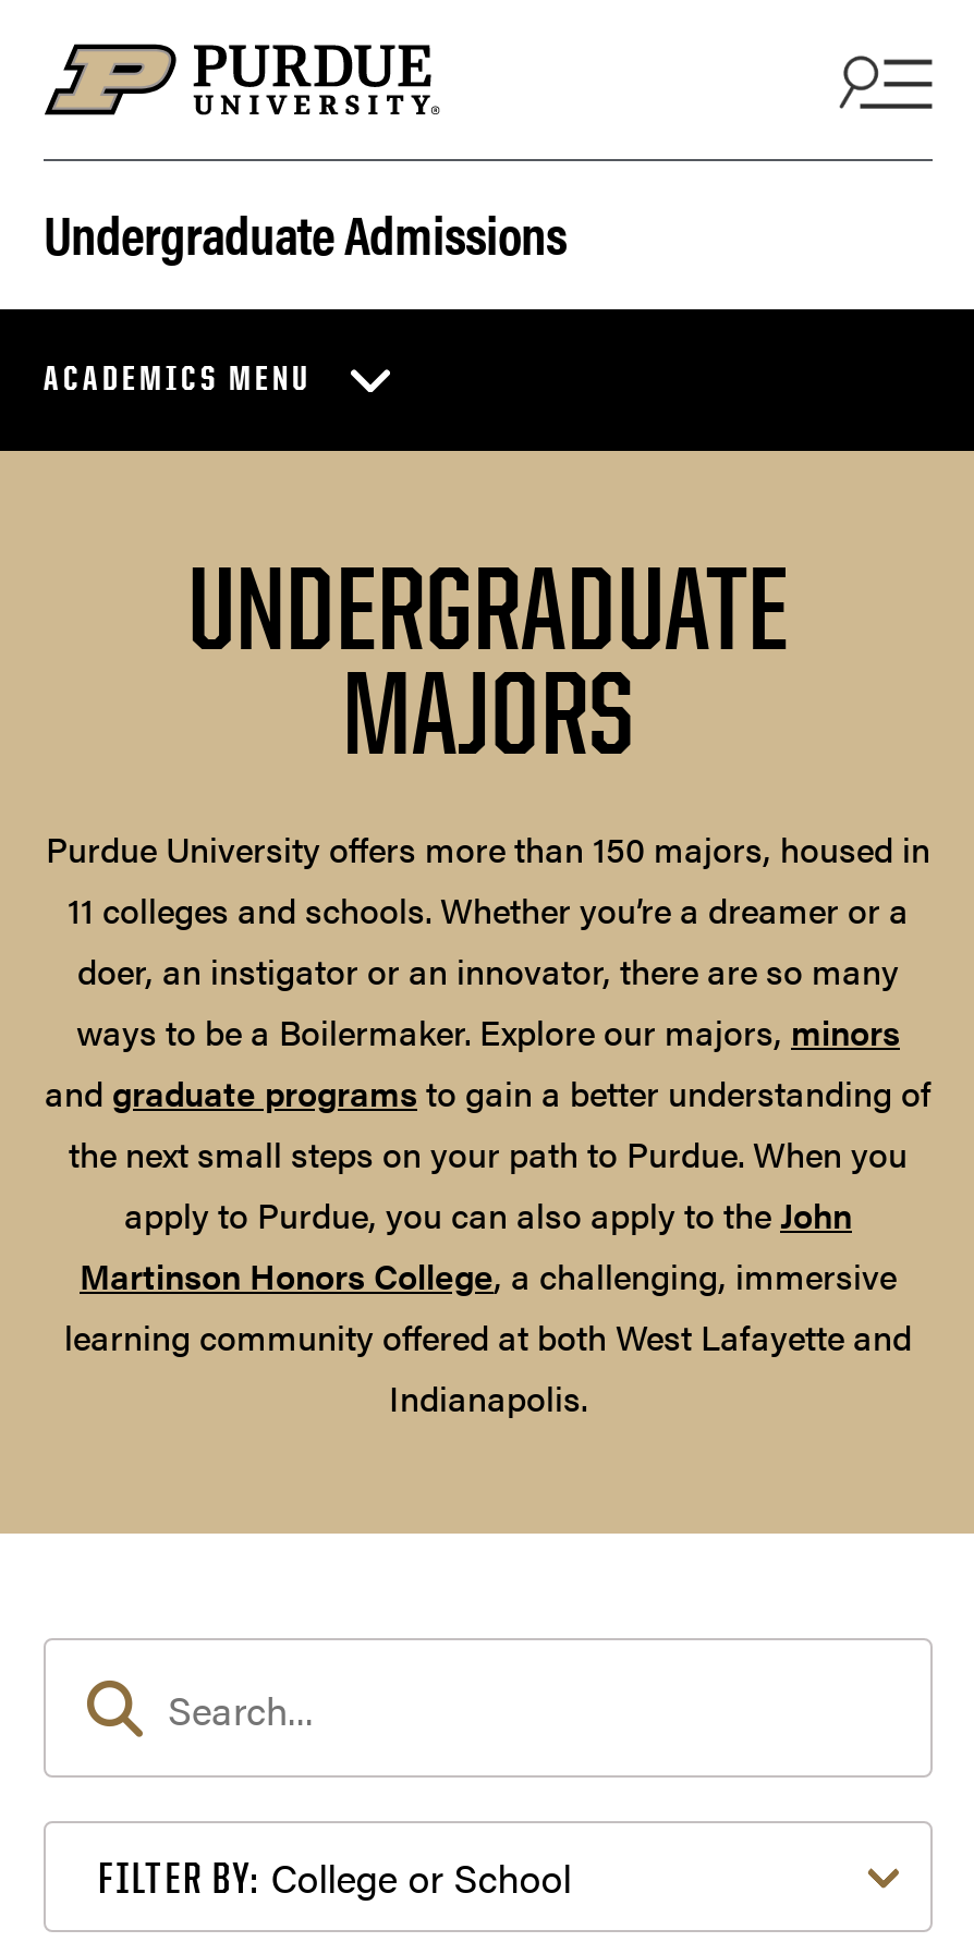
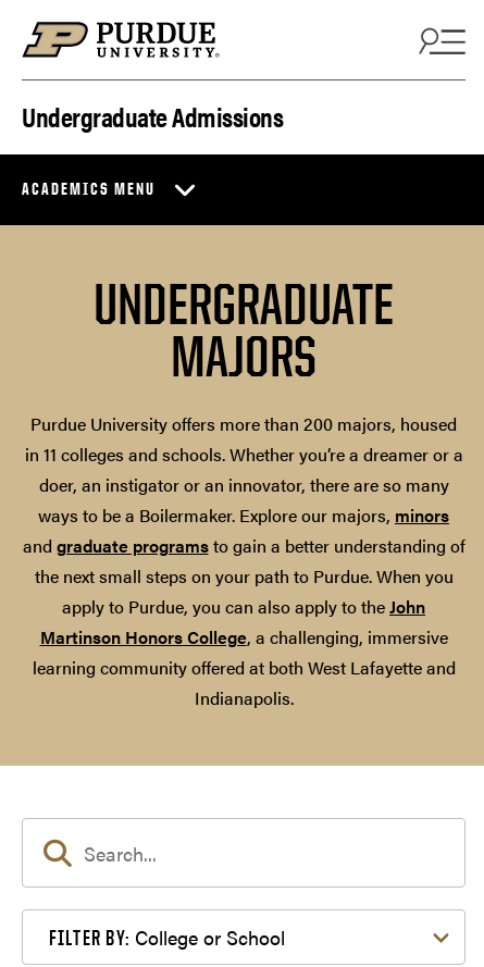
[46,824,930,935] Purdue University offers more than 150 majors, housed in | 11 colleges and schools. Whether you’re a dreamer or a -> [24,411,463,467] Purdue University offers more than 200 majors, housed | in 11 colleges and schools. Whether you’re a dreamer or a

